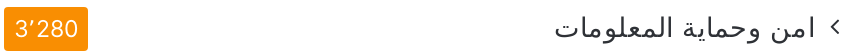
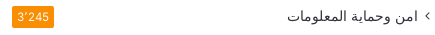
[14,15,78,43] 3٬280 -> [17,10,49,24] 3٬245

